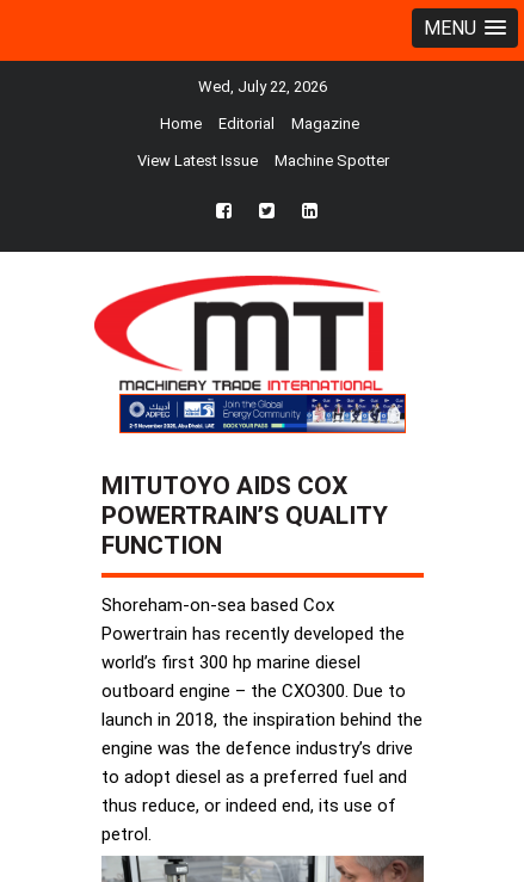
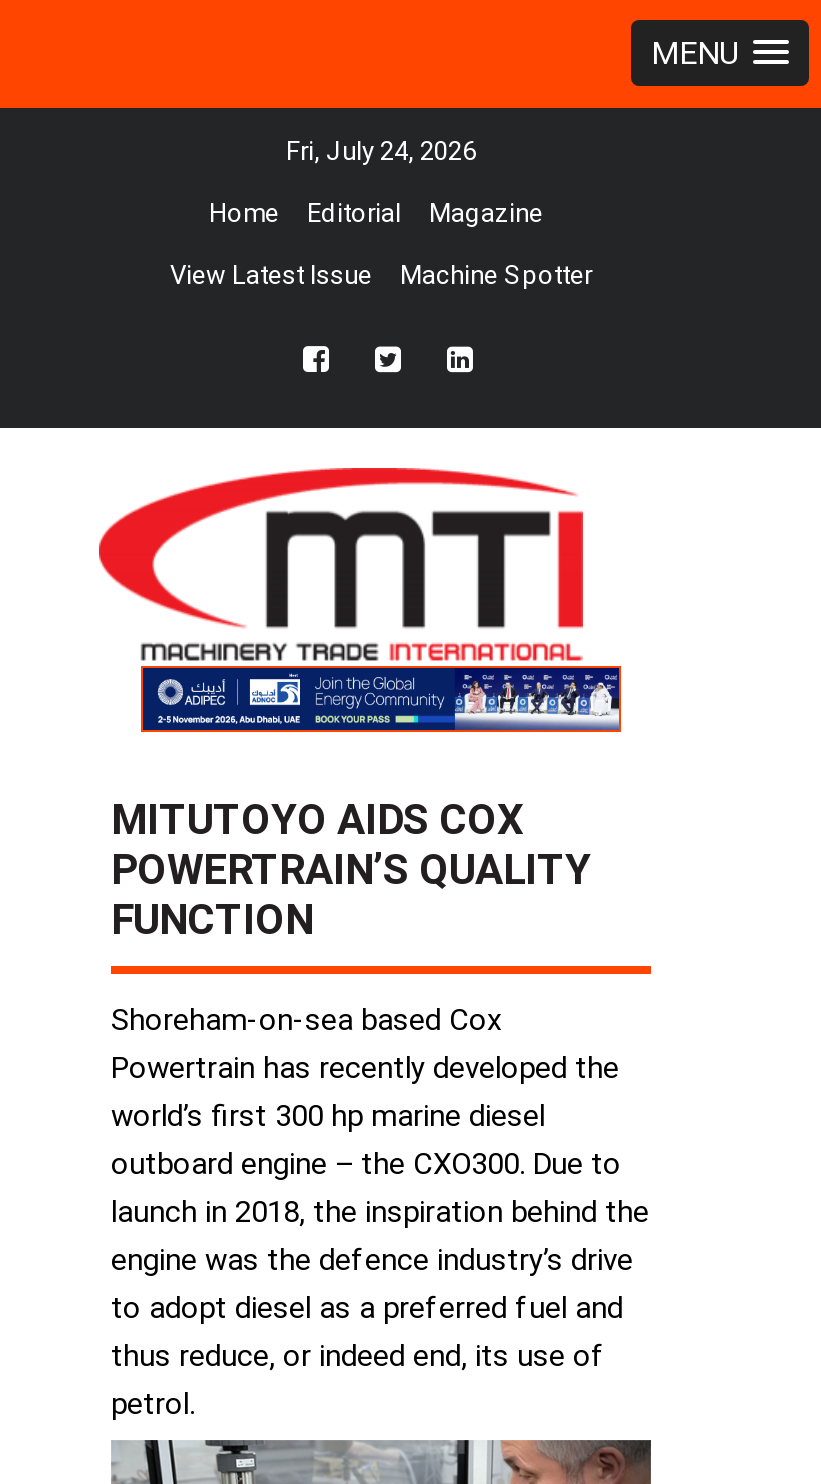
[198,78,327,95] Wed, July 22, 2026 -> [286,136,476,166] Fri, July 24, 2026

